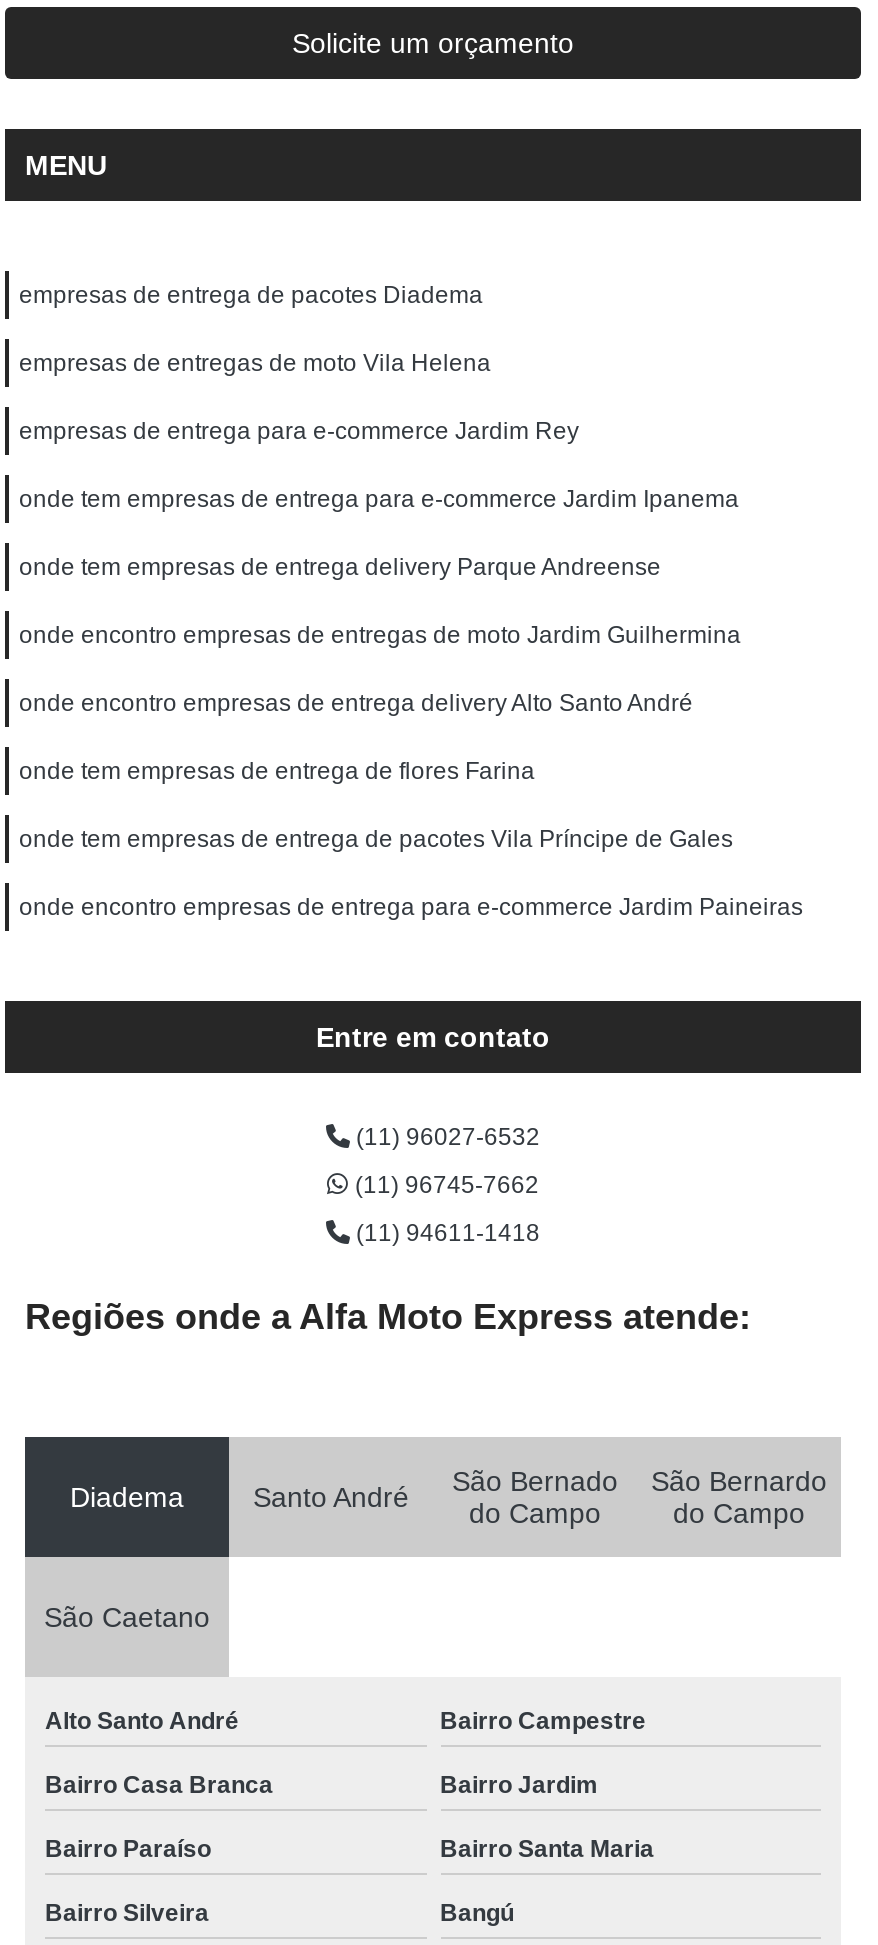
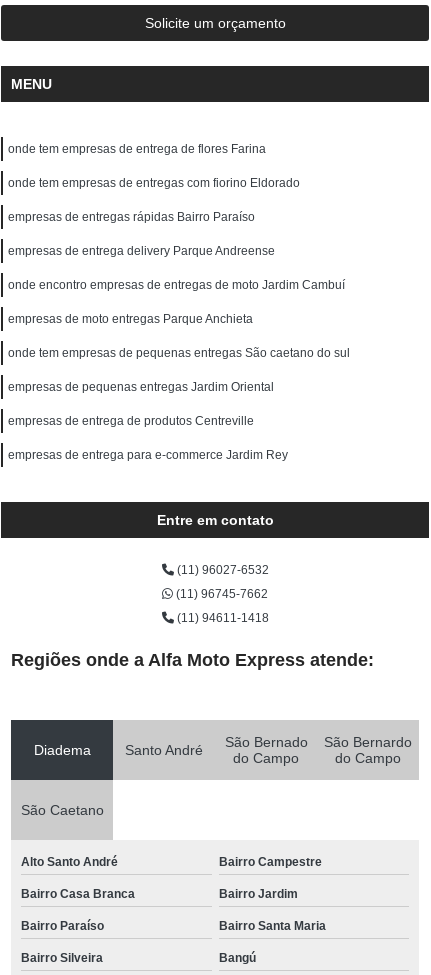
[19,281,741,717] empresas de entrega de pacotes Diadema | empresas de entregas de moto Vila Helena | onde tem empresas de entrega para e-commerce Jardim Ipanema | onde tem empresas de entrega delivery Parque Andreense | onde encontro empresas de entregas de moto Jardim Guilhermina | onde encontro empresas de entrega delivery Alto Santo André -> none
moved [19,417,579,445] -> [8,448,288,462]: empresas de entrega para e-commerce Jardim Rey
moved [19,757,535,785] -> [8,142,266,156]: onde tem empresas de entrega de flores Farina
[19,825,803,921] onde tem empresas de entrega de pacotes Vila Príncipe de Gales | onde encontro empresas de entrega para e-commerce Jardim Paineiras -> [8,176,350,428] onde tem empresas de entregas com fiorino Eldorado | empresas de entregas rápidas Bairro Paraíso | empresas de entrega delivery Parque Andreense | onde encontro empresas de entregas de moto Jardim Cambuí | empresas de moto entregas Parque Anchieta | onde tem empresas de pequenas entregas São caetano do sul | empresas de pequenas entregas Jardim Oriental | empresas de entrega de produtos Centreville

